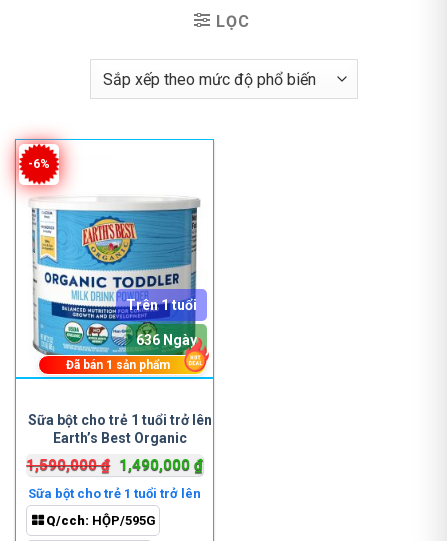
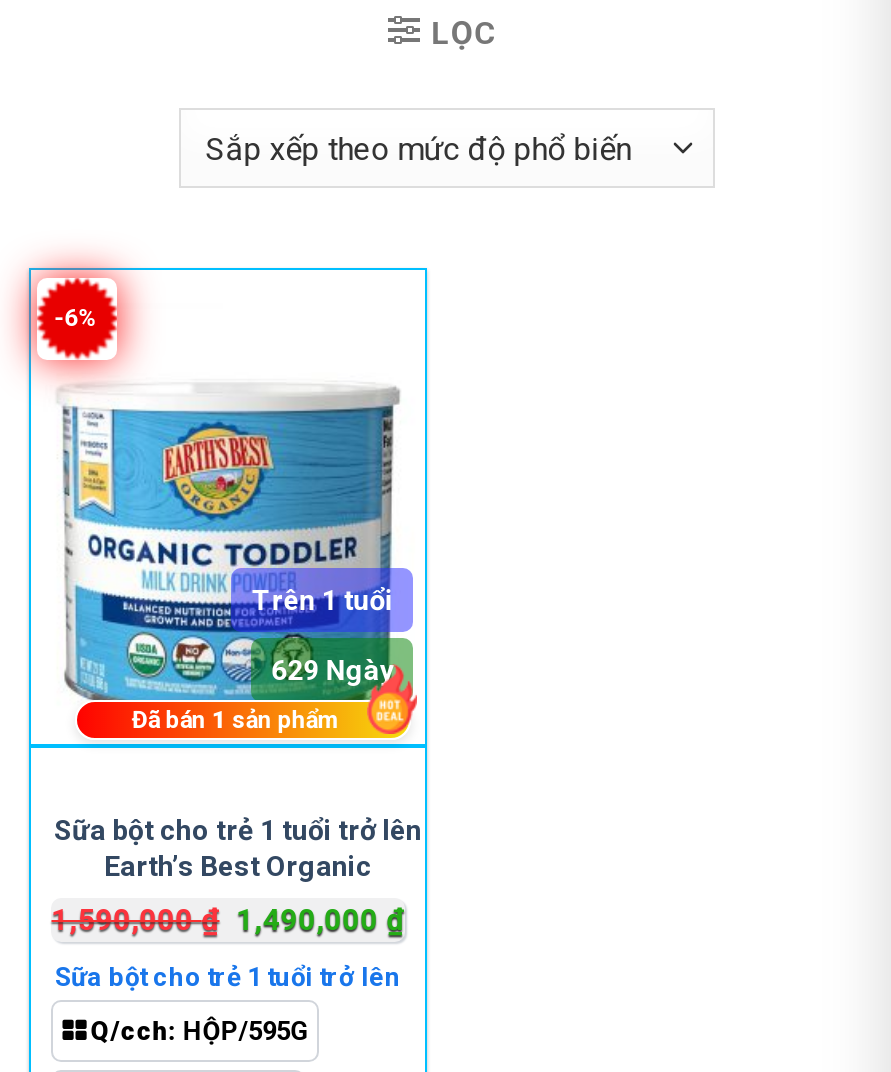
[136,332,197,348] 636 Ngày -> [272,654,394,686] 629 Ngày

